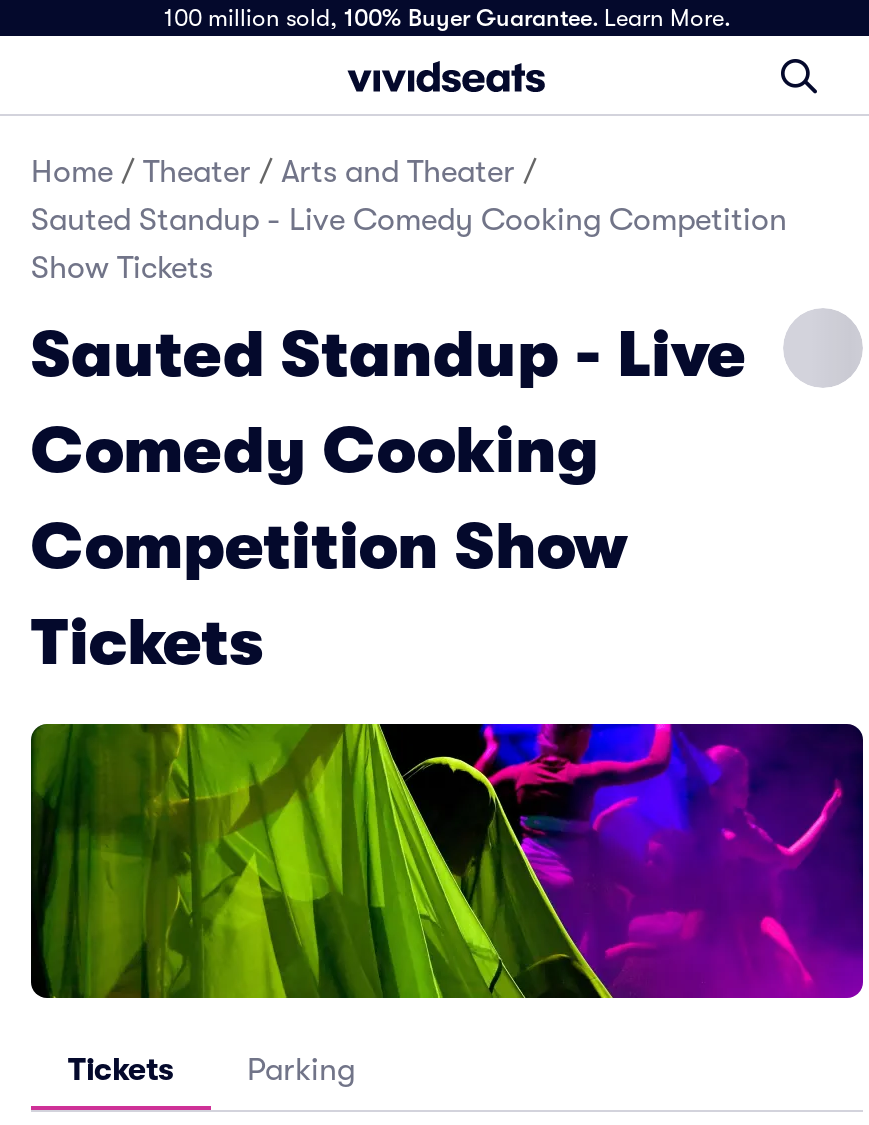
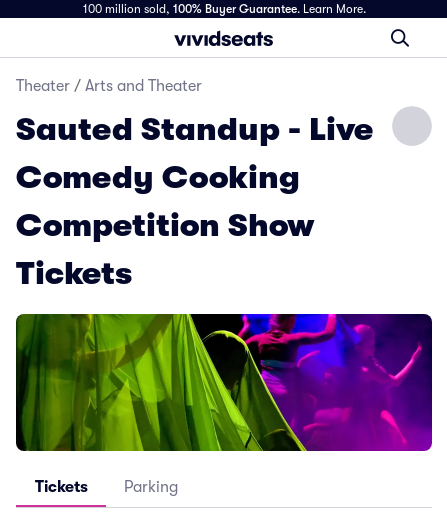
[31,154,787,286] Home / Theater / Arts and Theater / | Sauted Standup - Live Comedy Cooking Competition | Show Tickets -> [16,77,202,95] Theater / Arts and Theater

